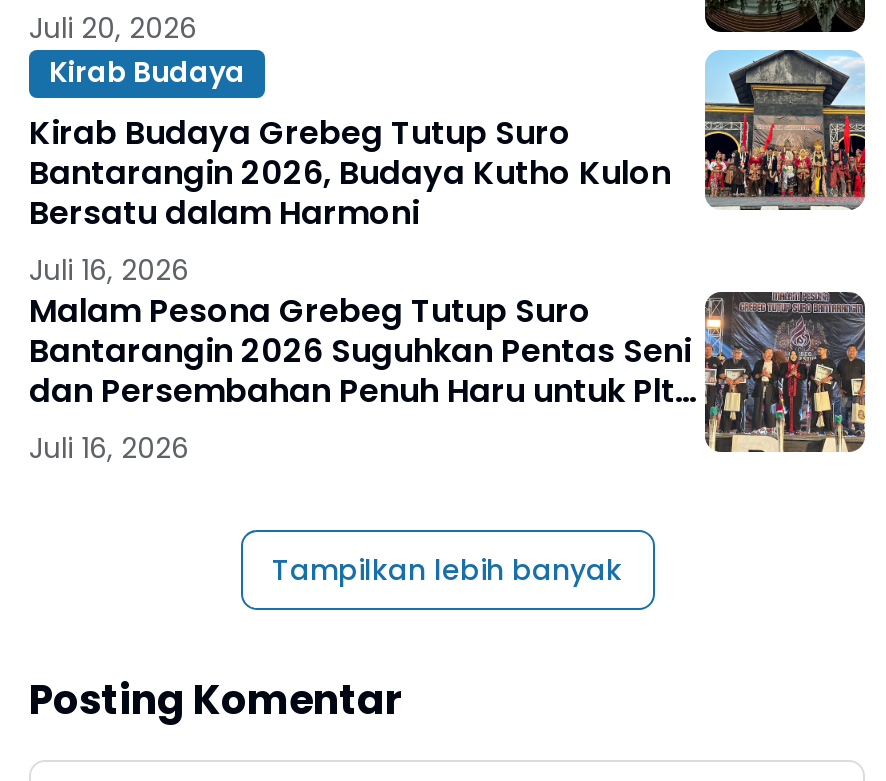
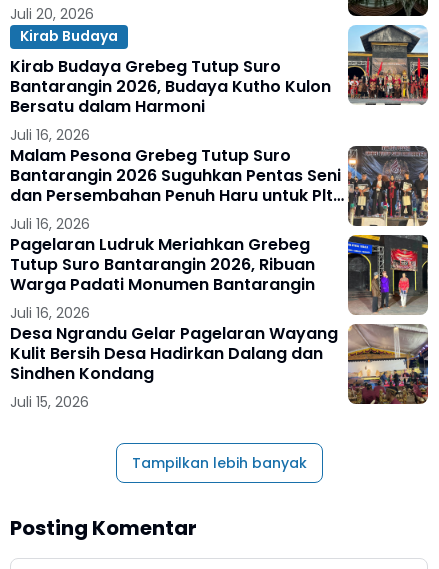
none -> [10,233,429,412] [image] | Pagelaran Ludruk Meriahkan Grebeg | Tutup Suro Bantarangin 2026, Ribuan | Warga Padati Monumen Bantarangin | Juli 16, 2026 | Desa Ngrandu Gelar Pagelaran Wayang | Kulit Bersih Desa Hadirkan Dalang dan | Sindhen Kondang | Juli 15, 2026
none -> [348,324,429,405] [image]

